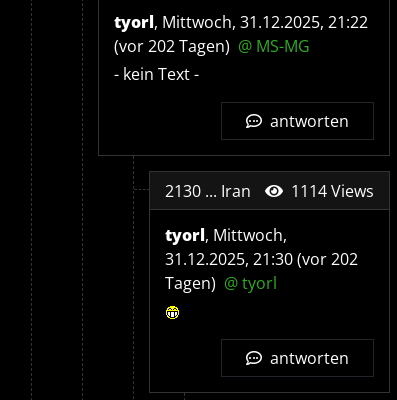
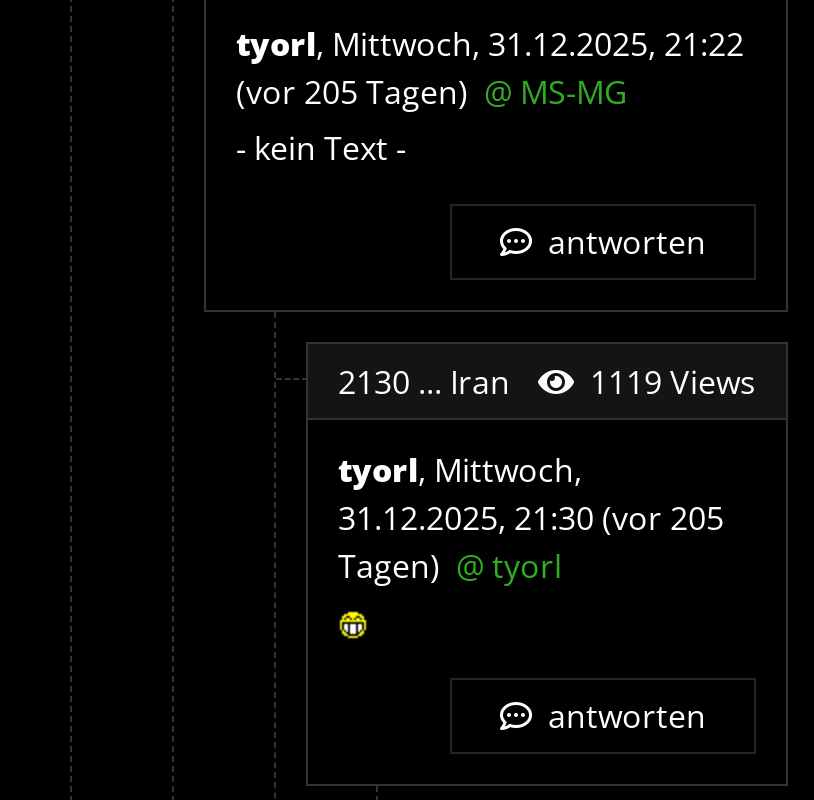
[114,35,310,57] (vor 202 Tagen) @ MS-MG -> [236,70,628,114] (vor 205 Tagen) @ MS-MG
[165,180,374,202] 2130 ... Iran 1114 Views -> [338,360,756,404] 2130 ... Iran 1119 Views
[165,248,358,270] 31.12.2025, 21:30 (vor 202 -> [338,496,724,540] 31.12.2025, 21:30 (vor 205

